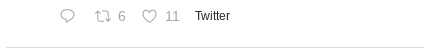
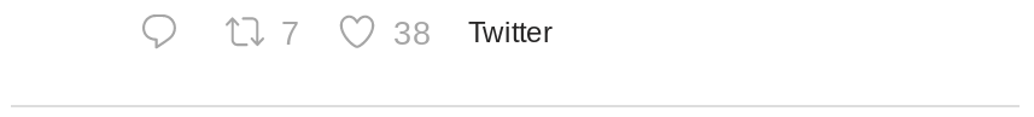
[118,9,179,24] 6 | 11 -> [281,16,432,52] 7 | 38

